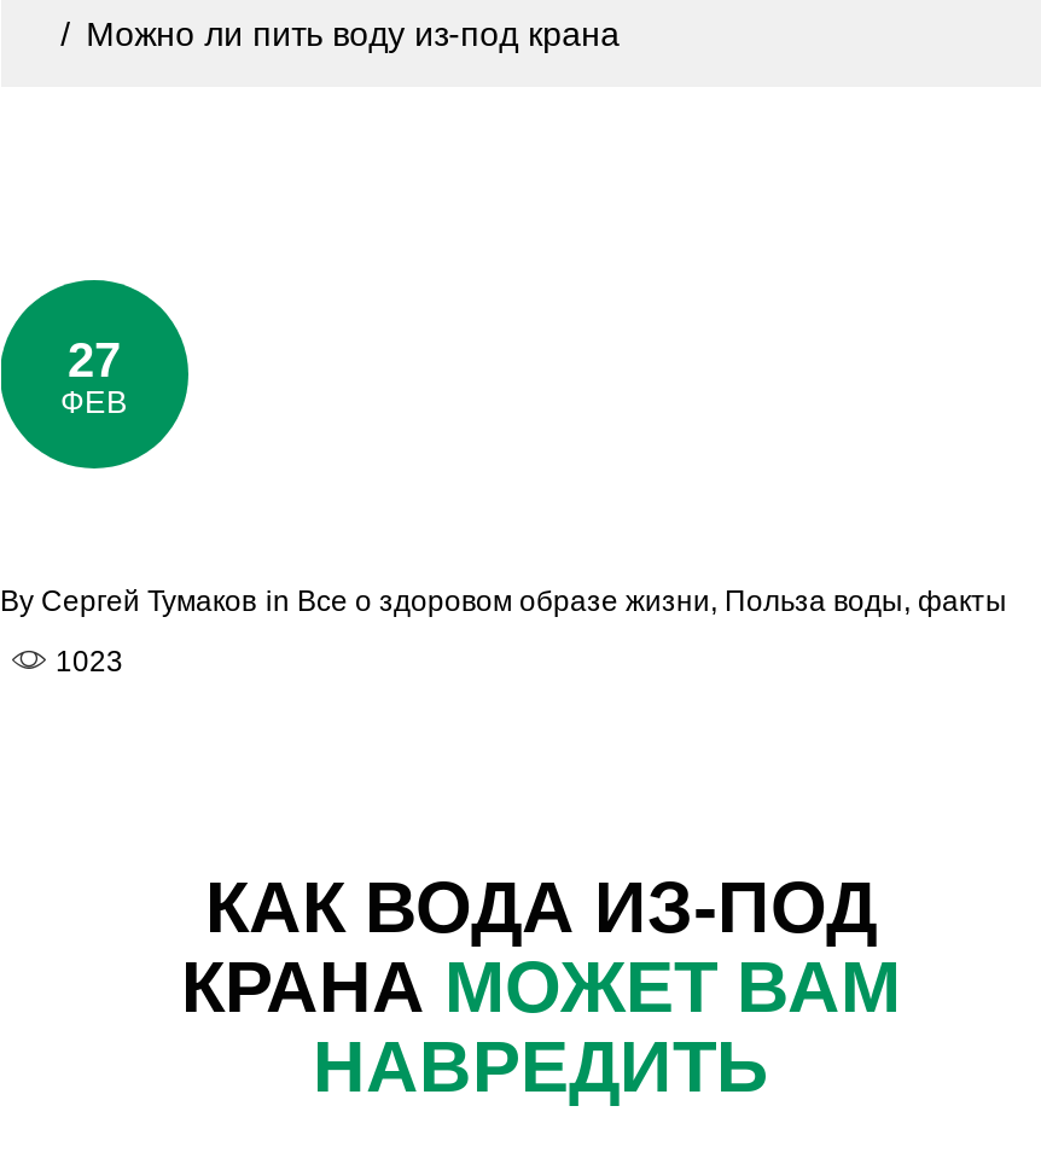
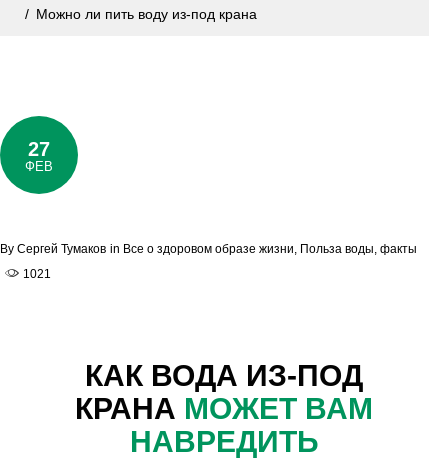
[56,645,123,679] 1023 -> [23,267,51,281] 1021

